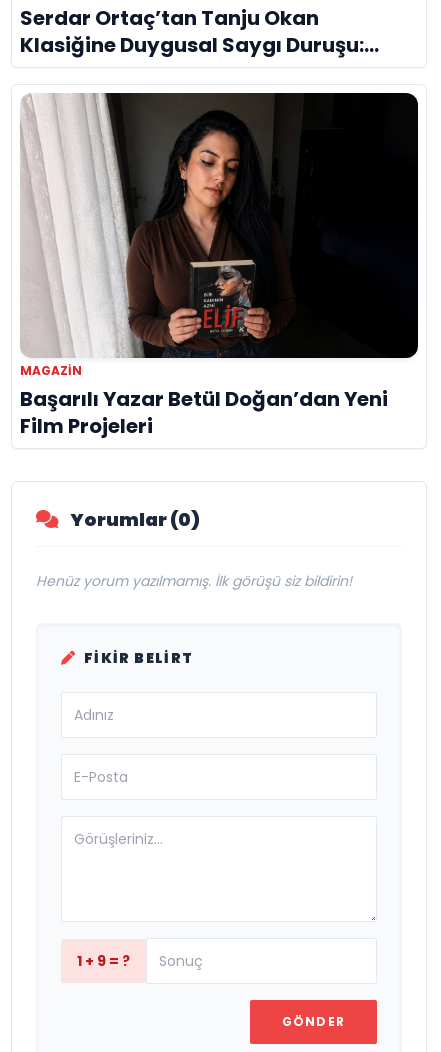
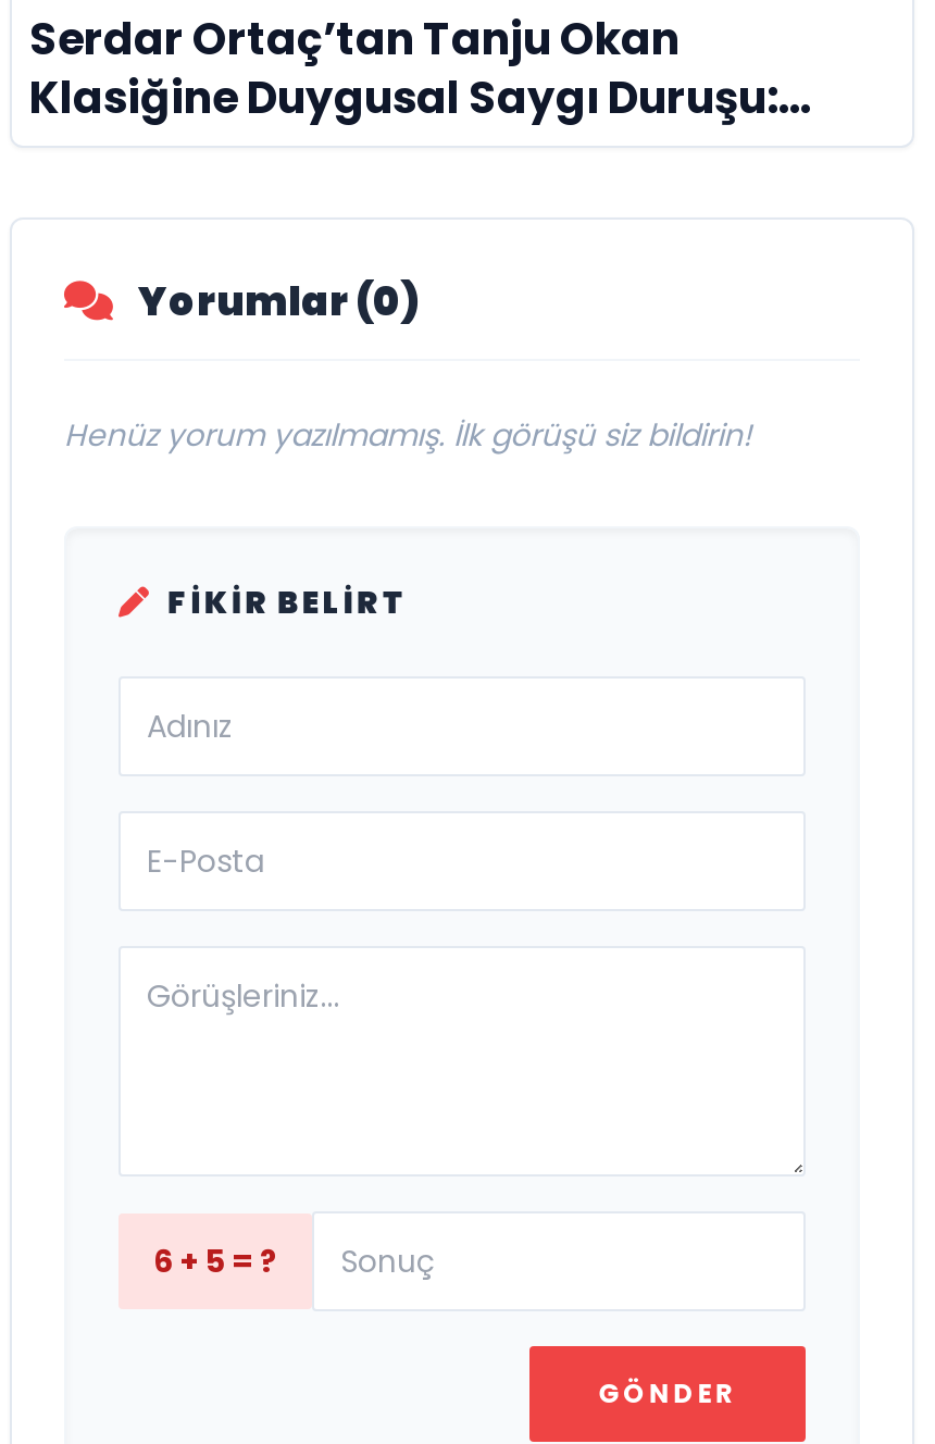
[20,92,419,440] [image] | MAGAZIN | Başarılı Yazar Betül Doğan’dan Yeni | Film Projeleri -> none
[77,951,130,971] 1 + 9 = ? -> [153,1239,277,1283] 6 + 5 = ?

